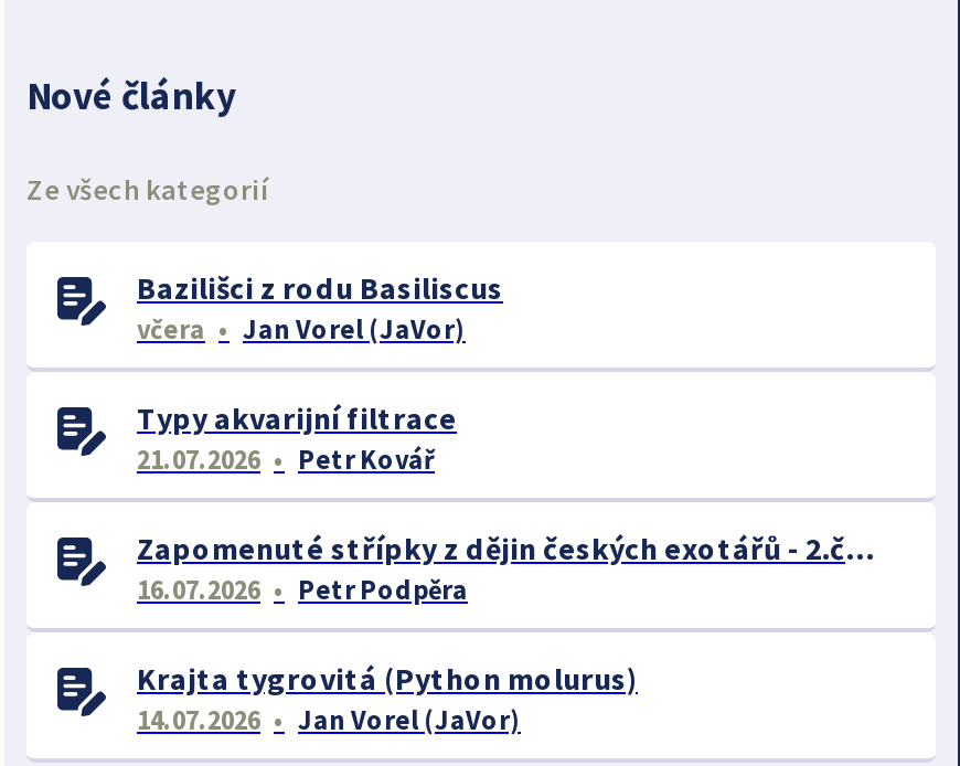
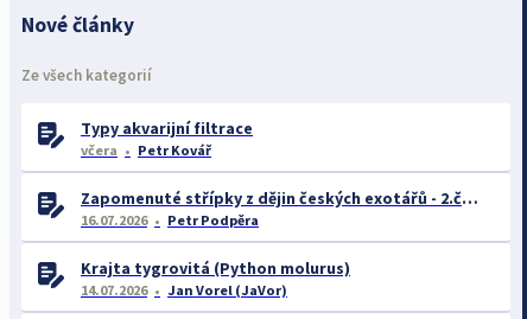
[137,268,503,345] Bazilišci z rodu Basiliscus | včera | Jan Vorel (JaVor) -> none
[137,442,260,475] 21.07.2026 -> [81,141,118,159] včera

